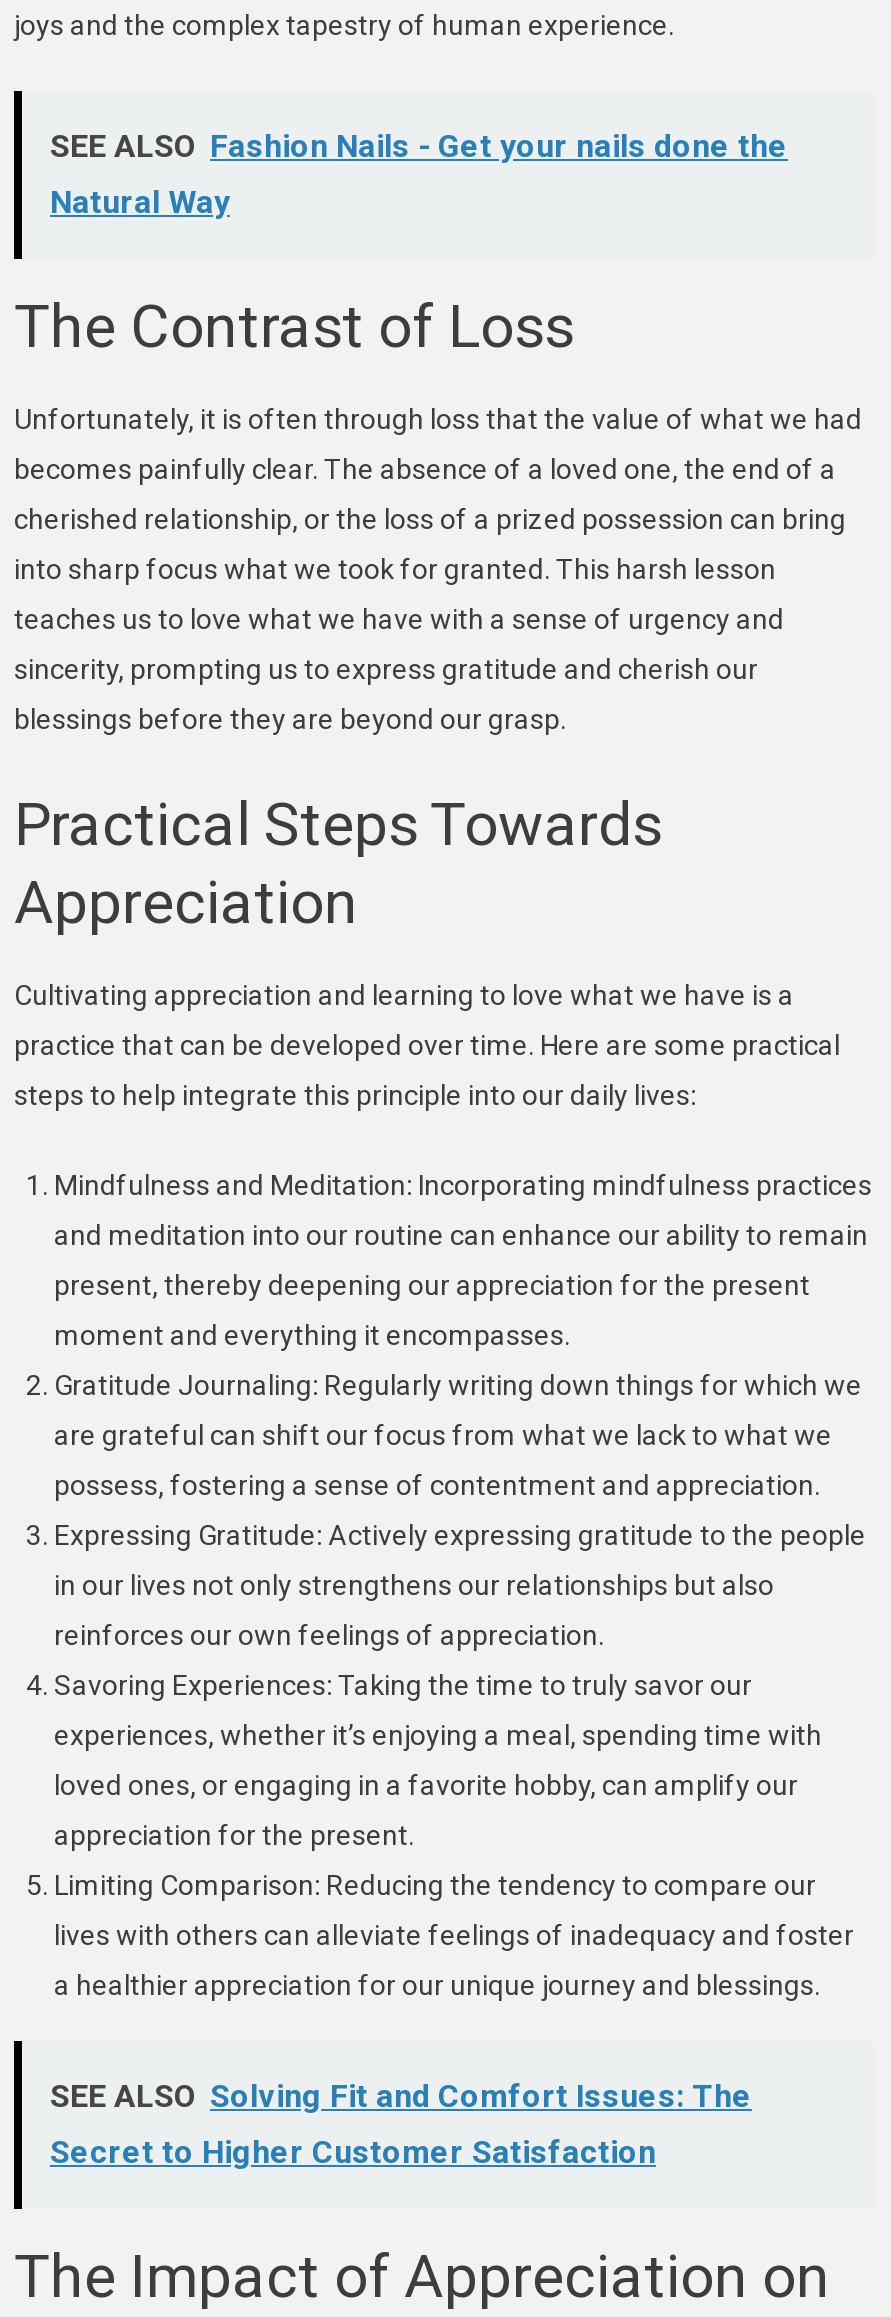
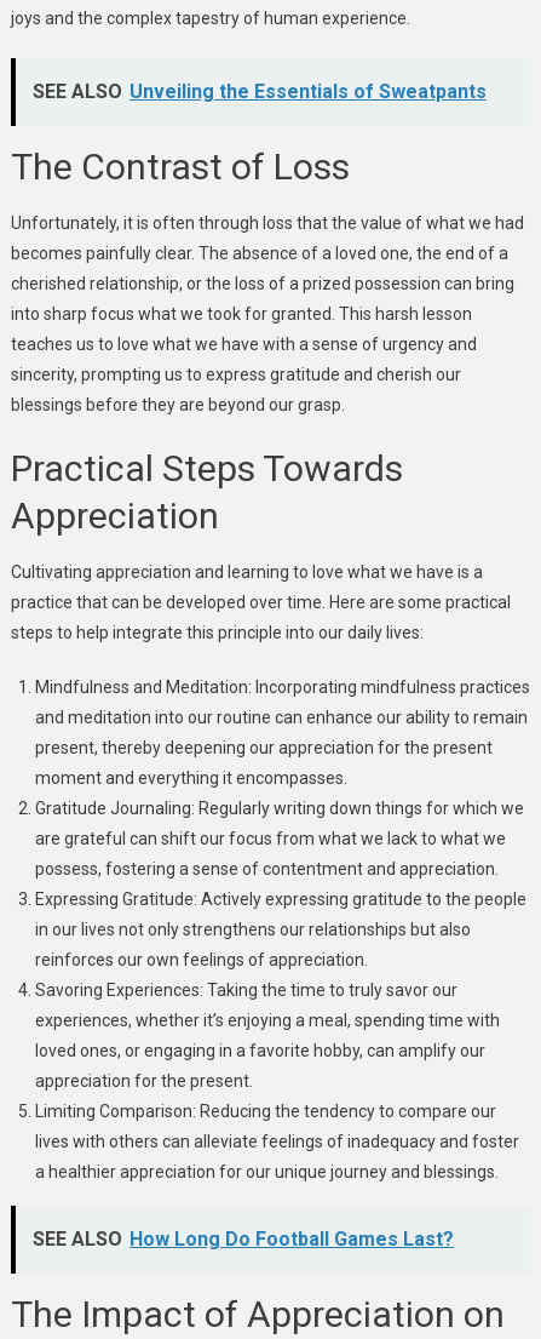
[50,127,788,221] SEE ALSO Fashion Nails - Get your nails done the | Natural Way -> [33,80,487,103] SEE ALSO Unveiling the Essentials of Sweatpants
[50,2077,752,2171] SEE ALSO Solving Fit and Comfort Issues: The | Secret to Higher Customer Satisfaction -> [33,1228,454,1251] SEE ALSO How Long Do Football Games Last?

